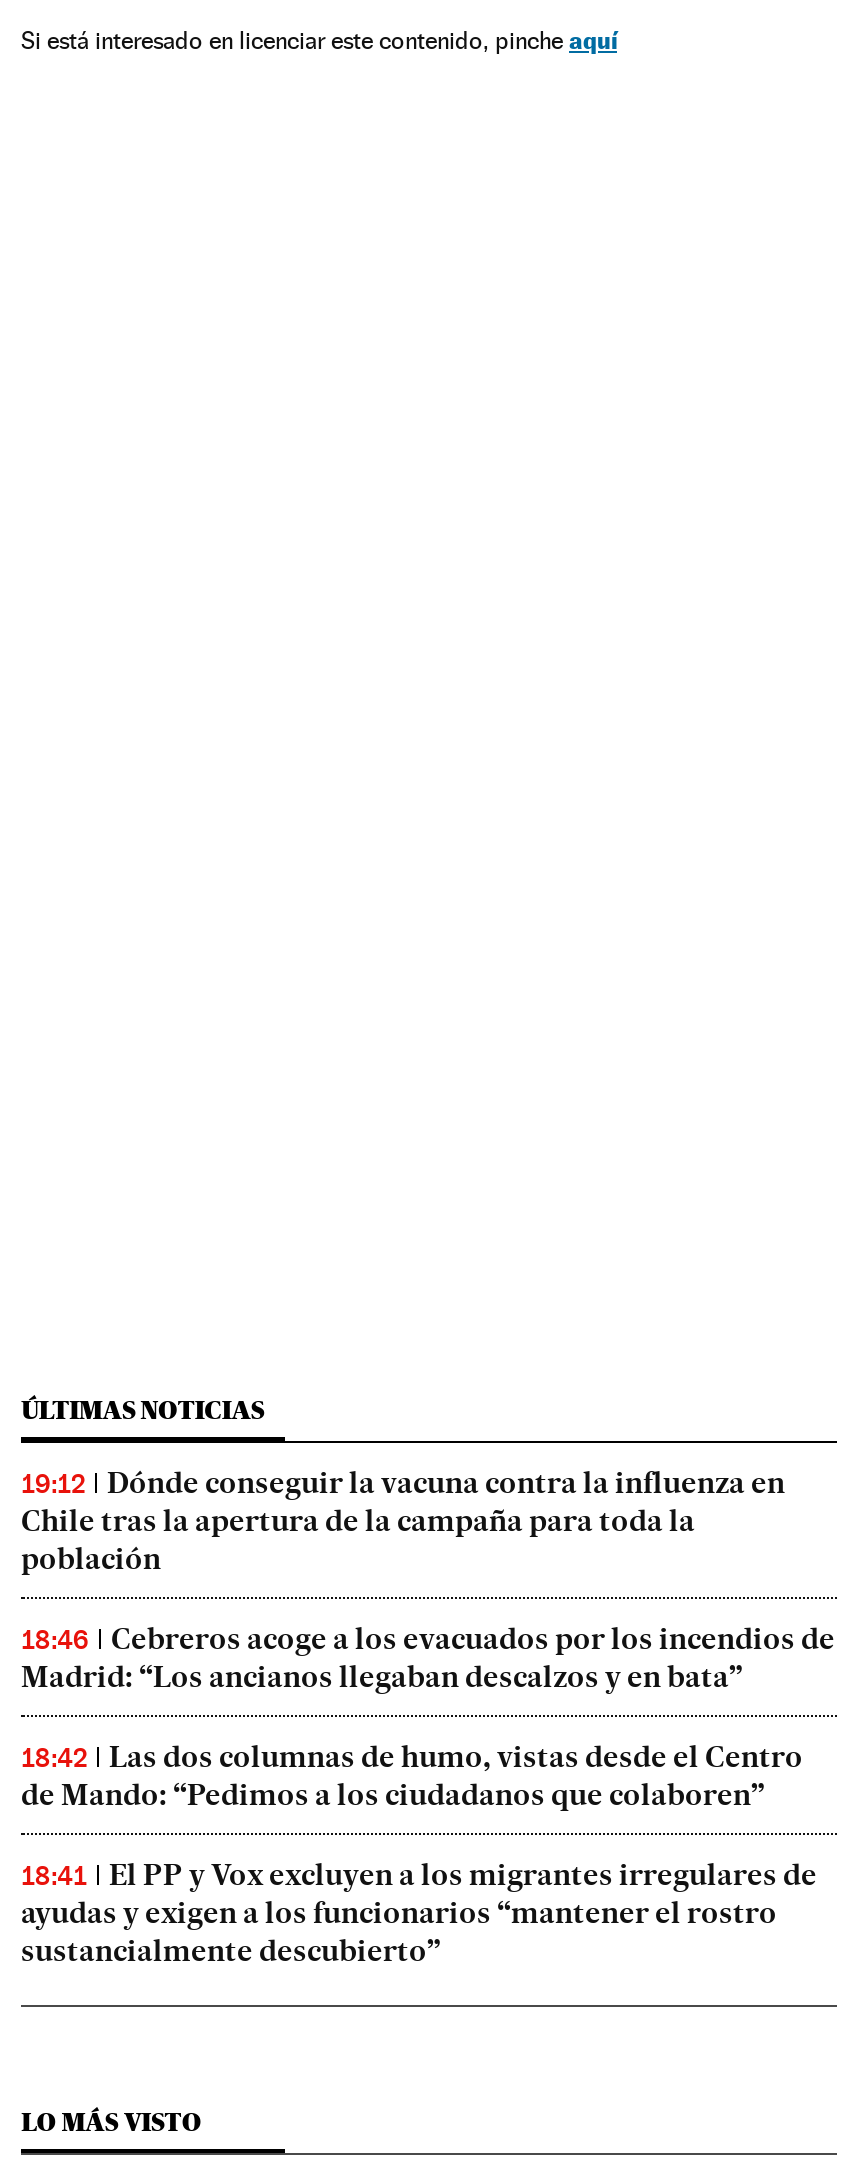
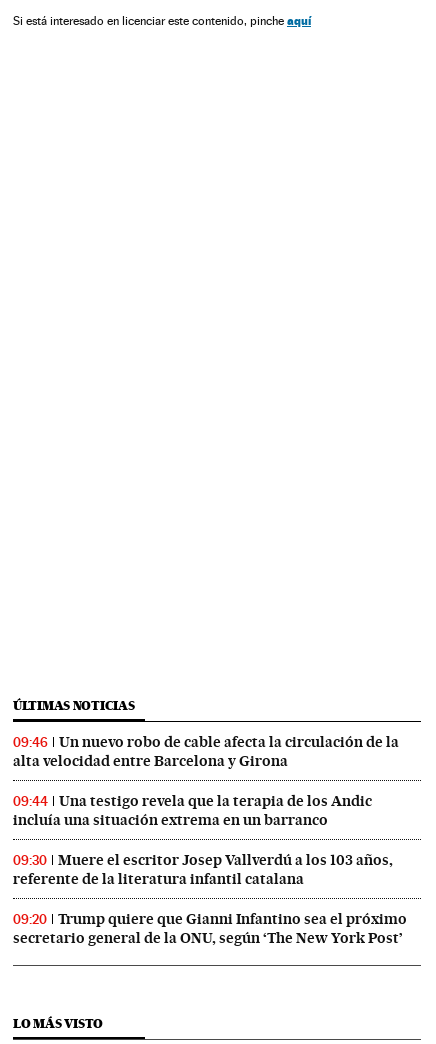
[21,1464,785,1576] 19:12 | Dónde conseguir la vacuna contra la influenza en | Chile tras la apertura de la campaña para toda la | población -> [13,732,399,769] 09:46 | Un nuevo robo de cable afecta la circulación de la | alta velocidad entre Barcelona y Girona
[21,1620,835,1694] 18:46 | Cebreros acoge a los evacuados por los incendios de | Madrid: “Los ancianos llegaban descalzos y en bata” -> [13,791,372,828] 09:44 | Una testigo revela que la terapia de los Andic | incluía una situación extrema en un barranco
[21,1738,803,1812] 18:42 | Las dos columnas de humo, vistas desde el Centro | de Mando: “Pedimos a los ciudadanos que colaboren” -> [13,850,393,887] 09:30 | Muere el escritor Josep Vallverdú a los 103 años, | referente de la literatura infantil catalana
[21,1856,817,1968] 18:41 | El PP y Vox excluyen a los migrantes irregulares de | ayudas y exigen a los funcionarios “mantener el rostro | sustancialmente descubierto” -> [13,909,407,946] 09:20 | Trump quiere que Gianni Infantino sea el próximo | secretario general de la ONU, según ‘The New York Post’

